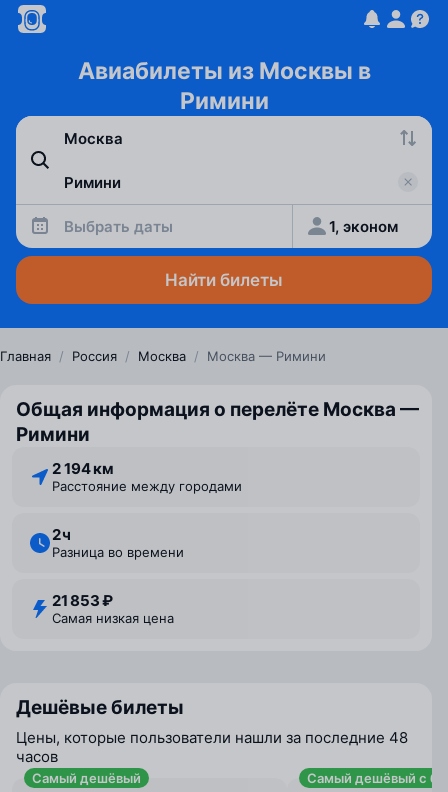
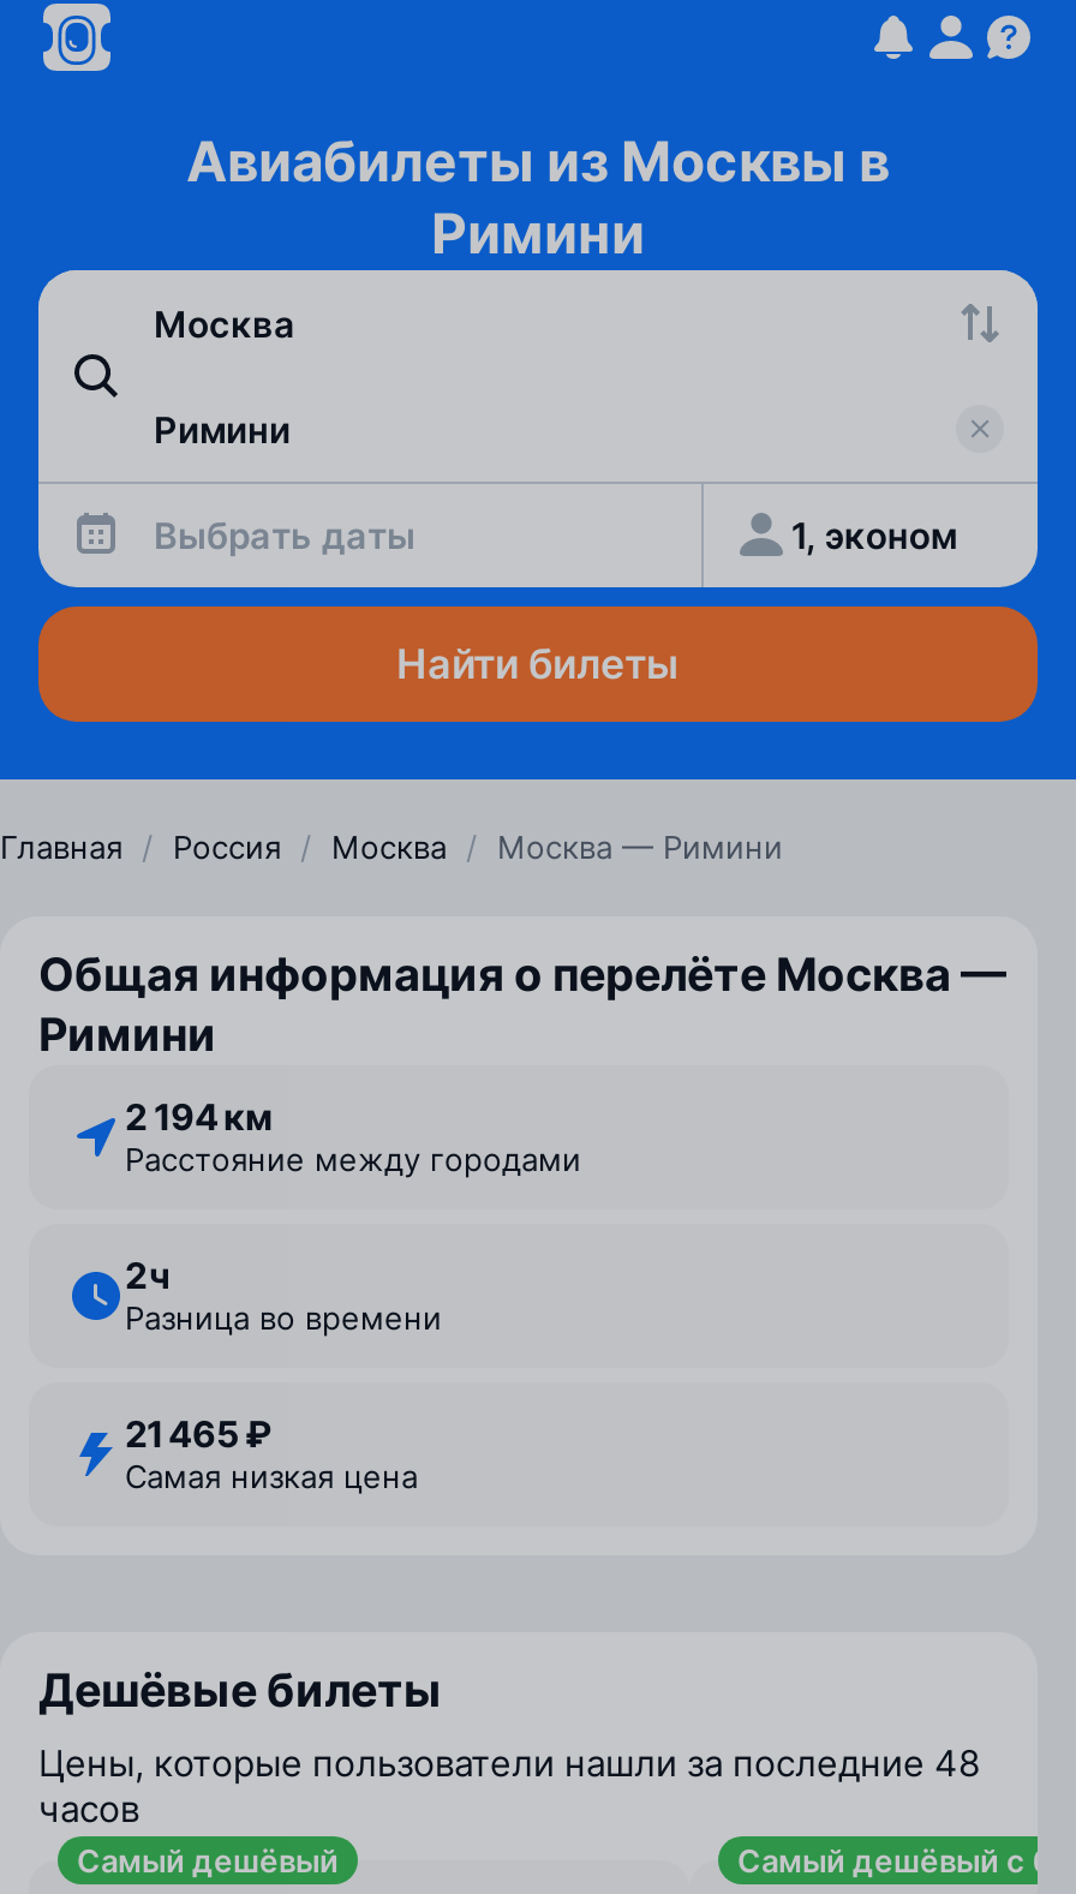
[52,591,113,610] 21 853 ₽ -> [125,1411,271,1457] 21 465 ₽

